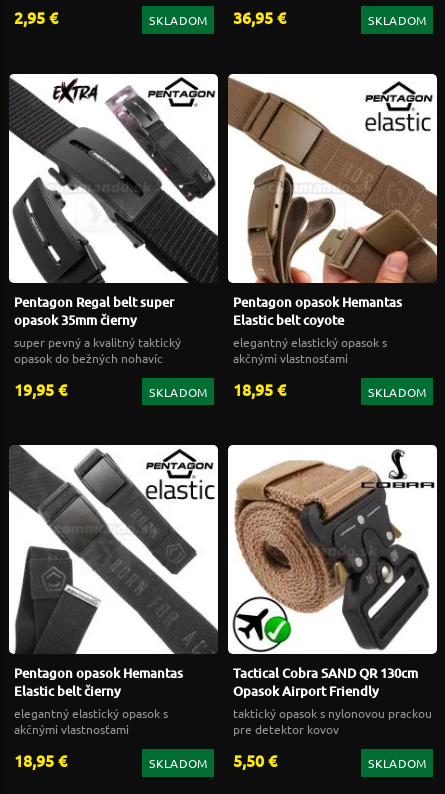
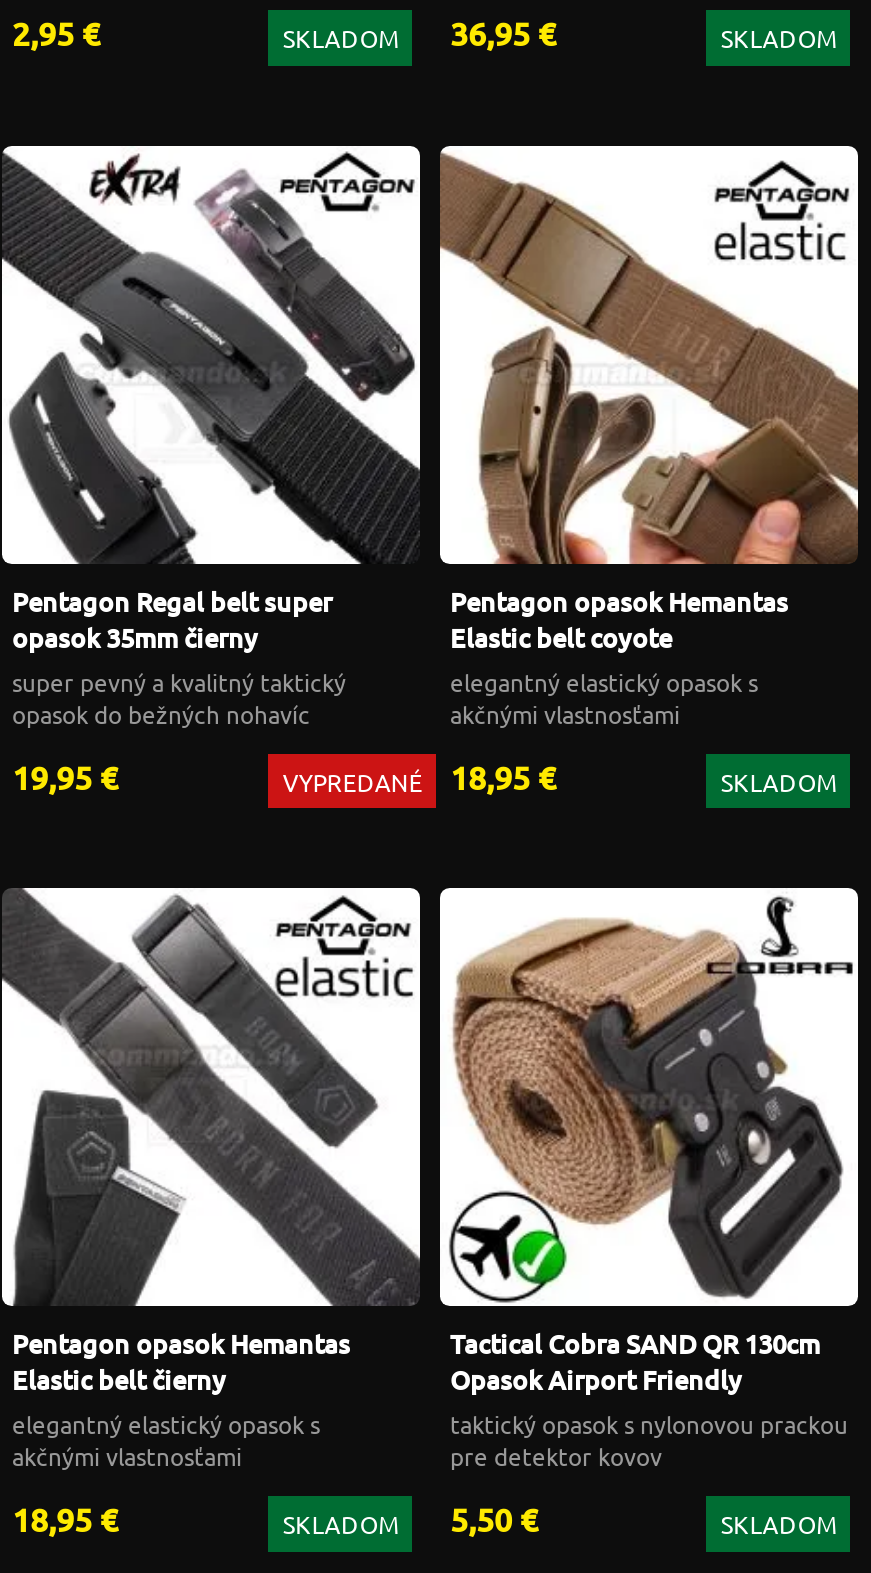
[149,383,207,399] SKLADOM -> [283,765,423,797] VYPREDANÉ

